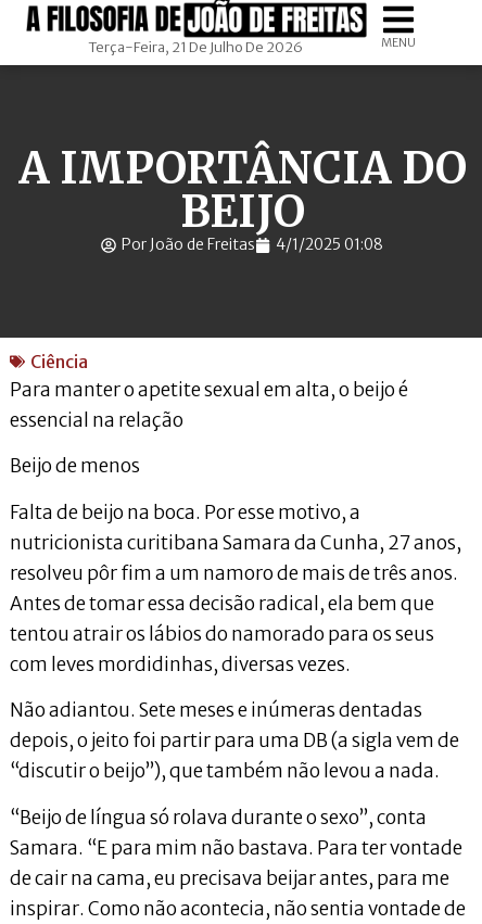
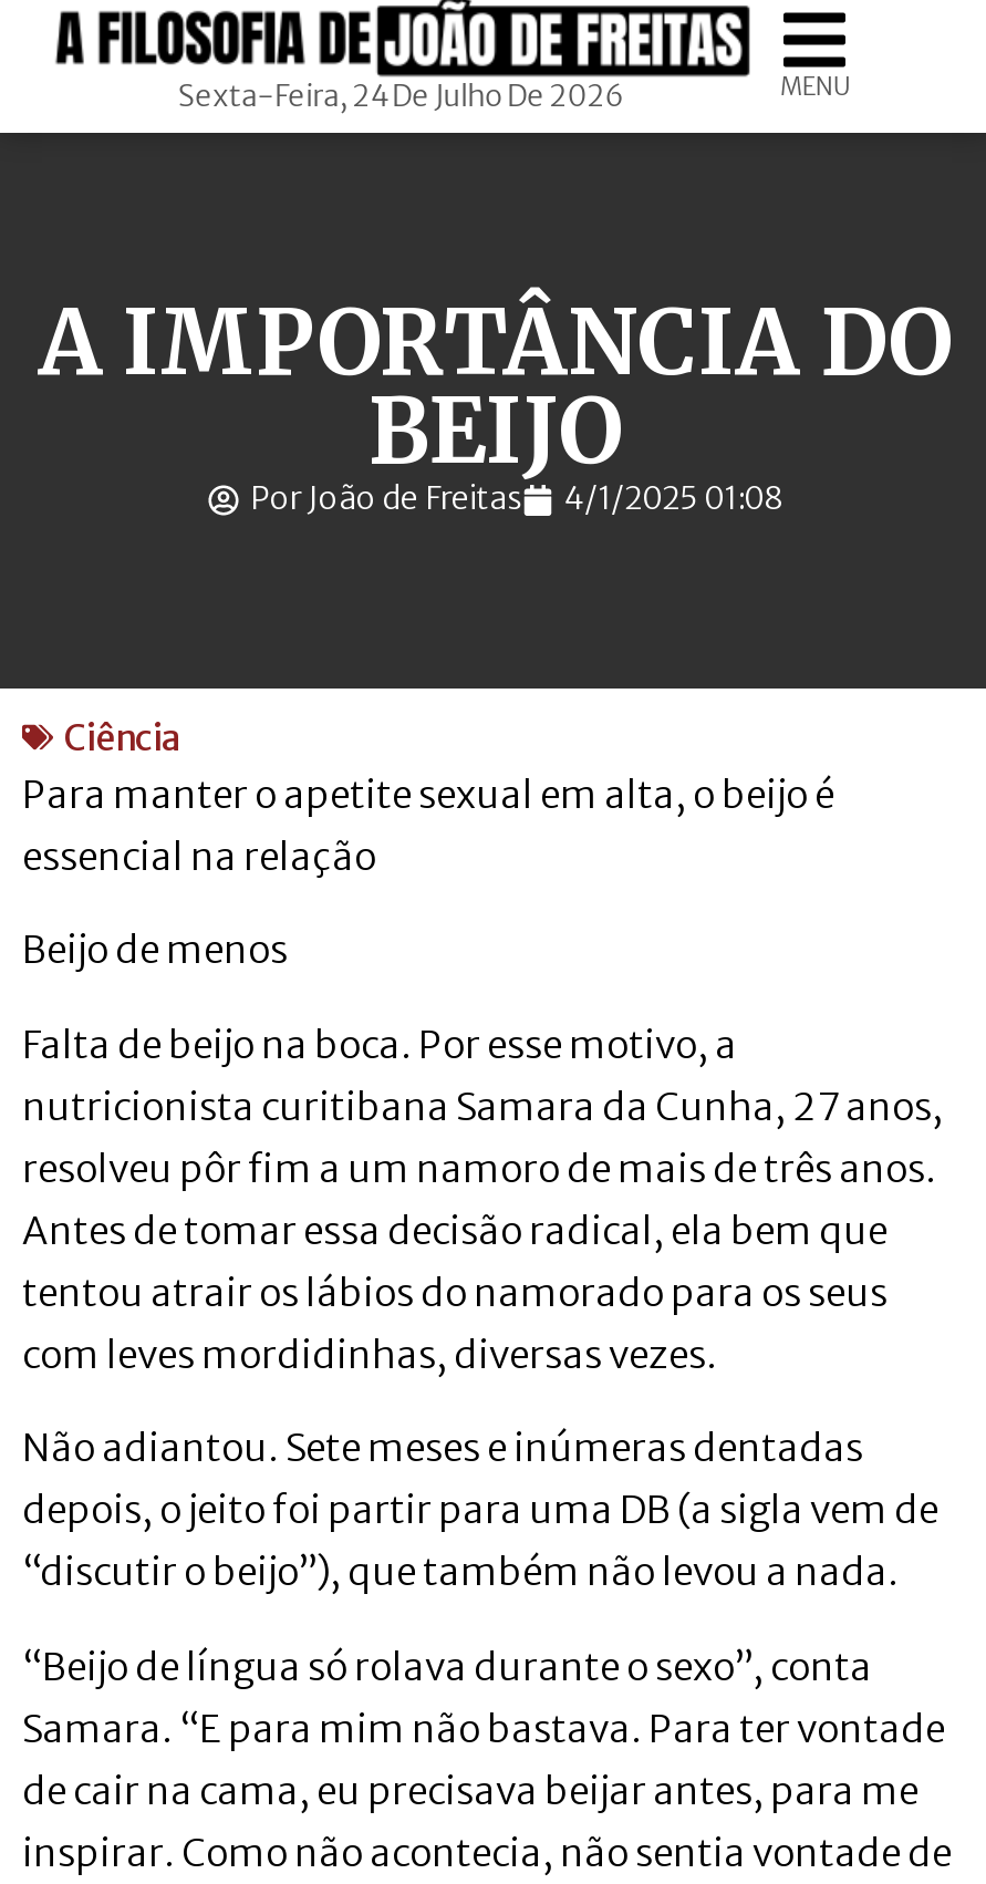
[88,38,303,56] Terça-Feira, 21 De Julho De 2026 -> [178,77,625,115] Sexta-Feira, 24 De Julho De 2026

